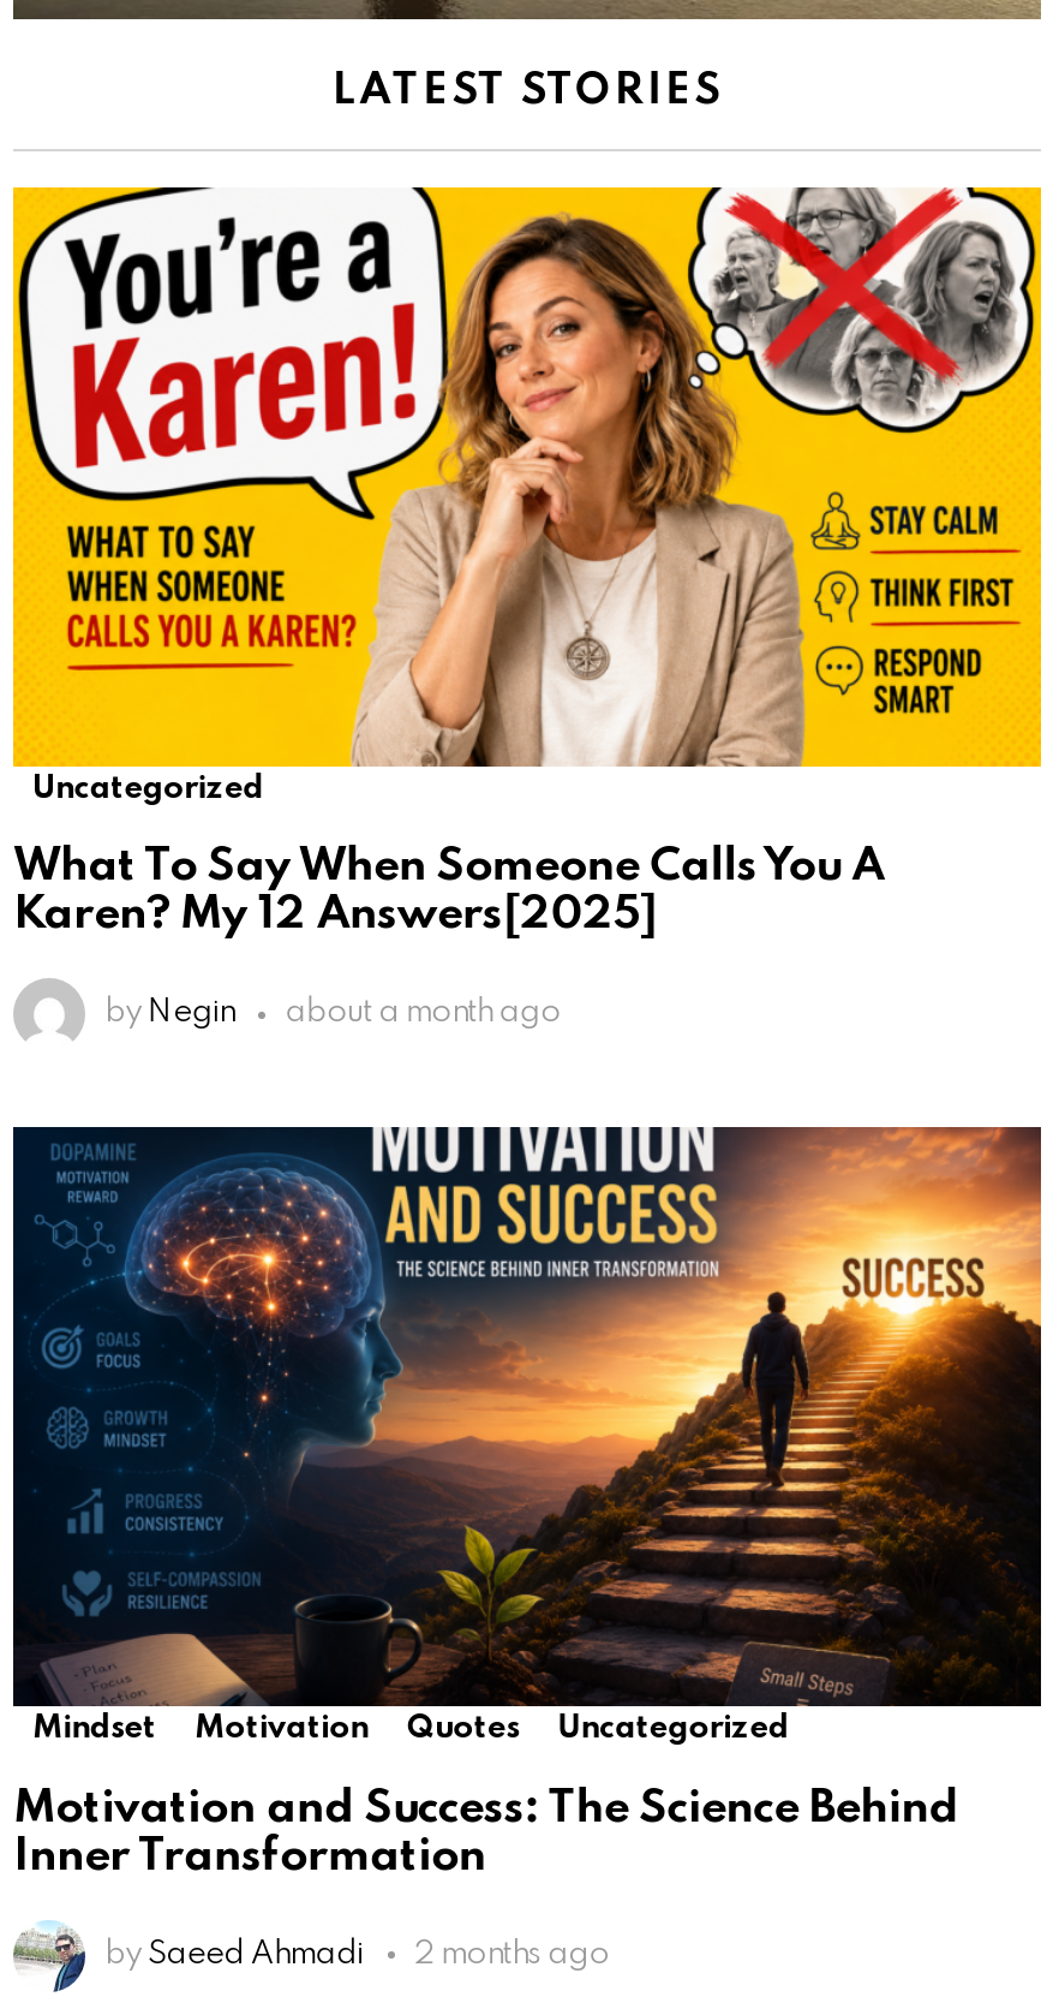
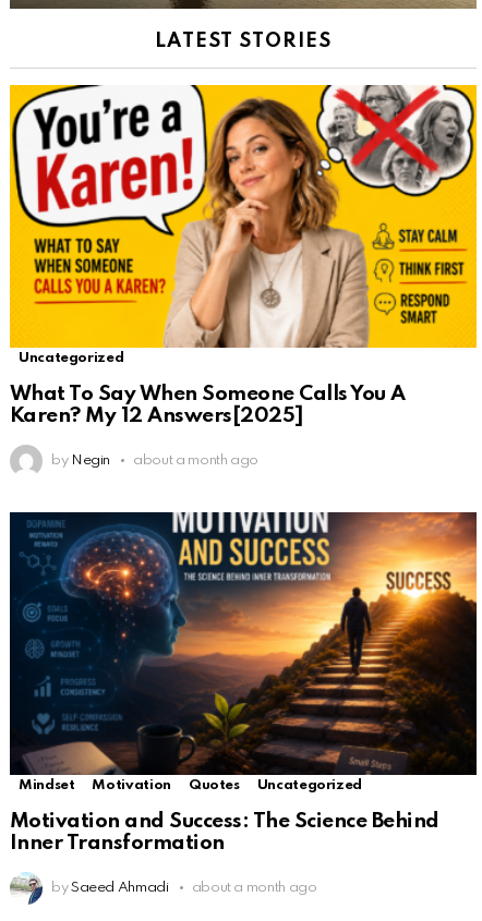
[413,1938,609,1969] 2 months ago -> [191,880,317,895] about a month ago

